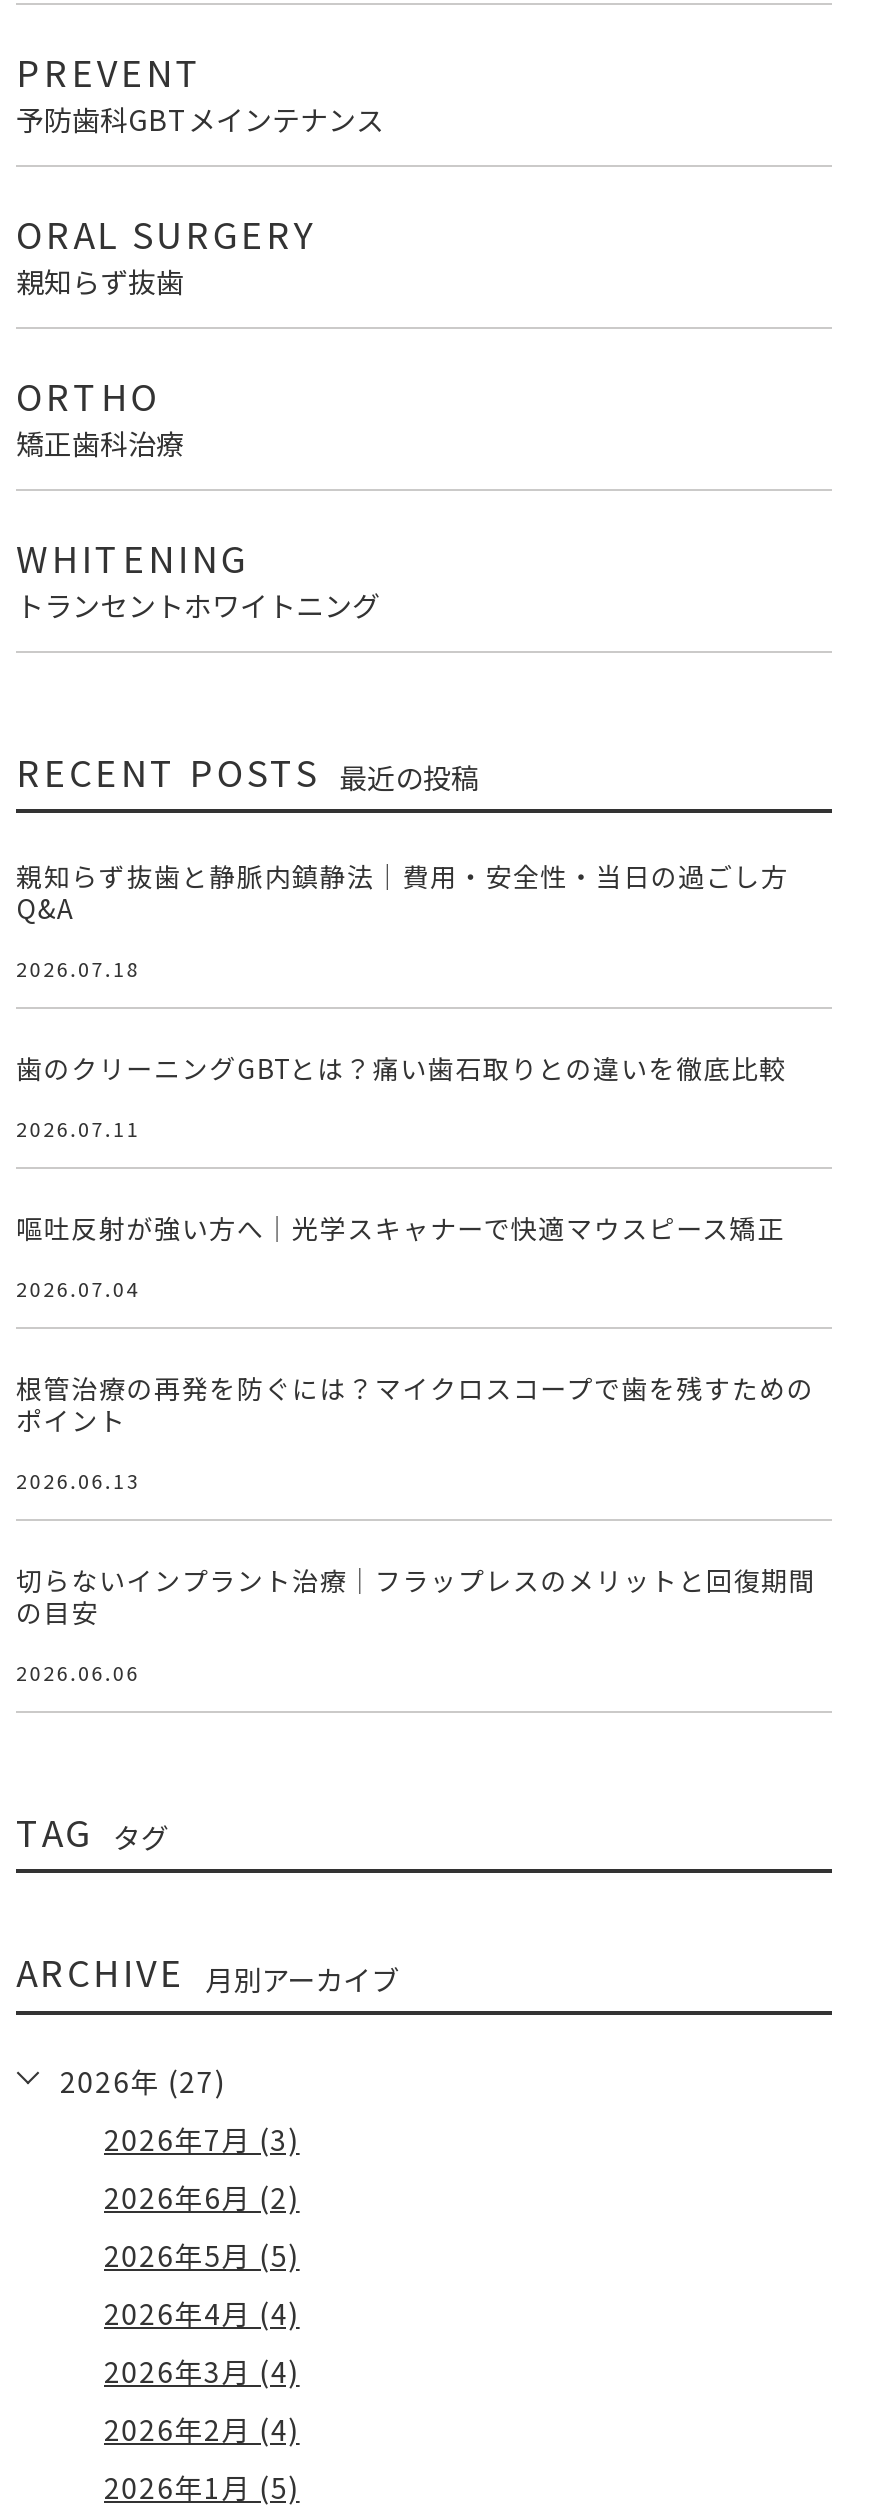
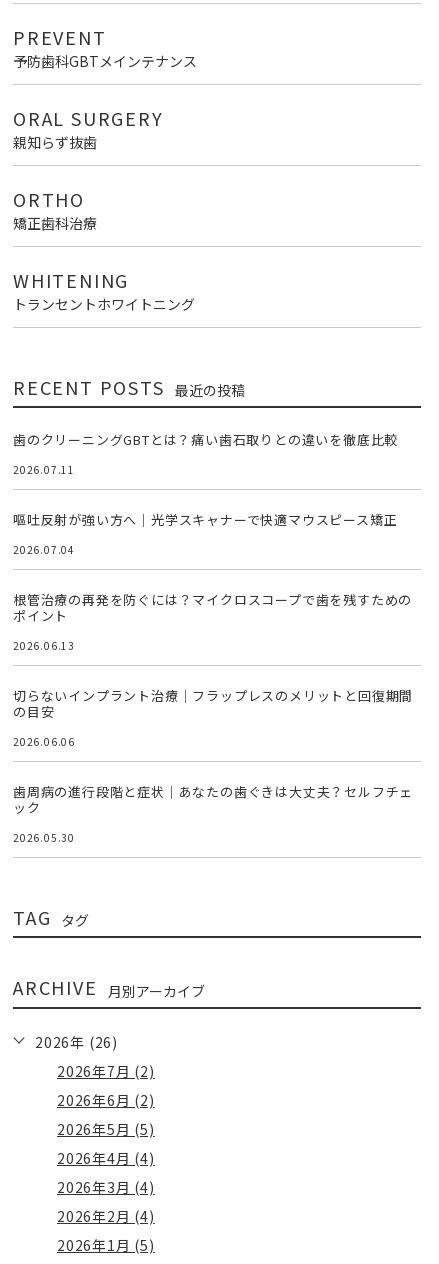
[16,858,789,984] 親知らず抜歯と静脈内鎮静法｜費用・安全性・当日の過ごし方 | Q&A | 2026.07.18 -> none
moved [16,1050,816,1688] -> [13,430,413,749]: 歯のクリーニングGBTとは？痛い歯石取りとの違いを徹底比較 | 2026.07.11 | 嘔吐反射が強い方へ｜光学スキャナーで快適マウスピース矯正 | ... | の目安 | 2026.06.06
none -> [13,782,413,845] 歯周病の進行段階と症状｜あなたの歯ぐきは大丈夫？セルフチェ | ック | 2026.05.30
[60,2060,226,2100] 2026年 (27) -> [35,1032,118,1052] 2026年 (26)
[104,2118,300,2158] 2026年7月 (3) -> [57,1061,155,1081] 2026年7月 (2)

